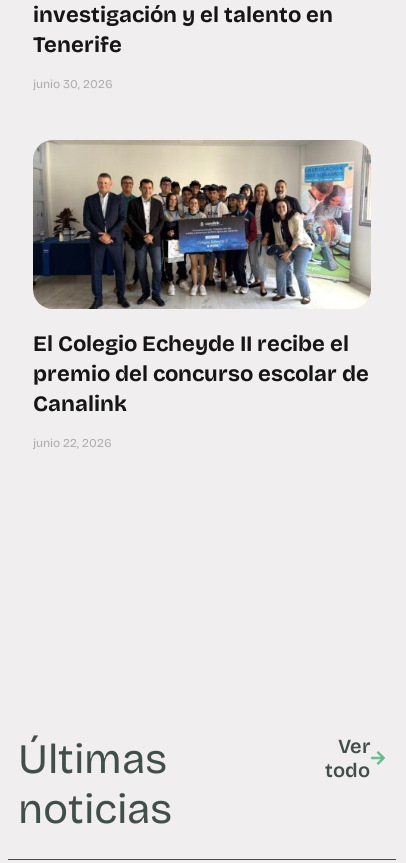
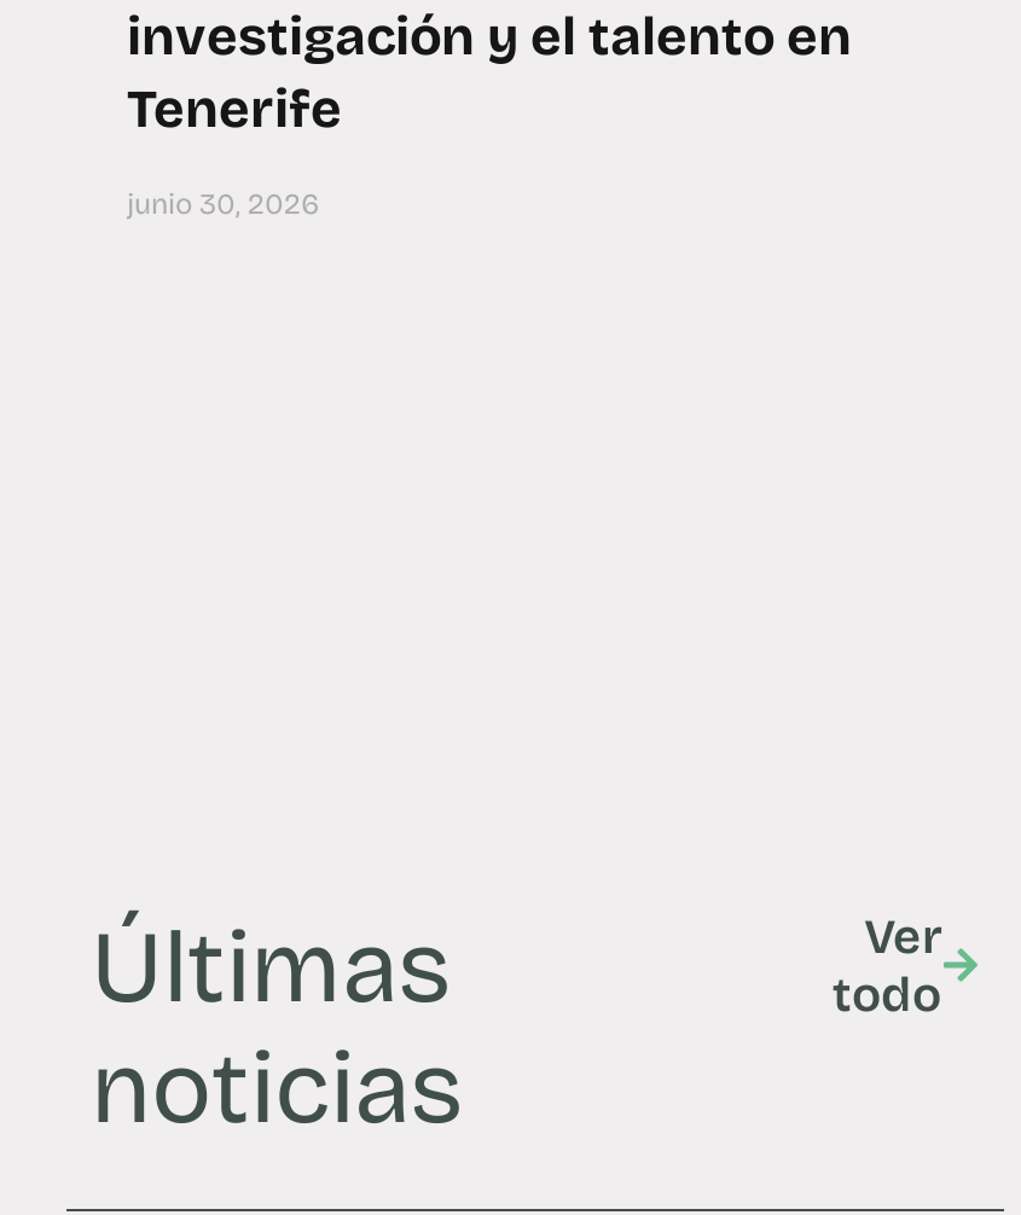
[32,139,372,450] [image] | El Colegio Echeyde II recibe el | premio del concurso escolar de | Canalink | junio 22, 2026 -> none

